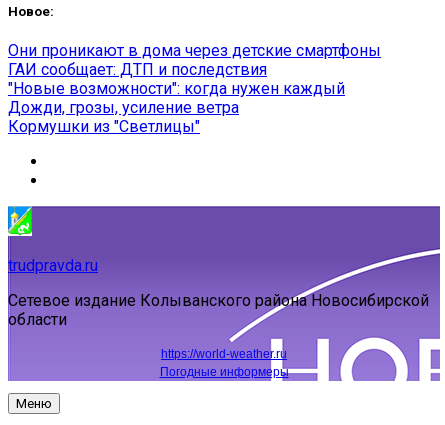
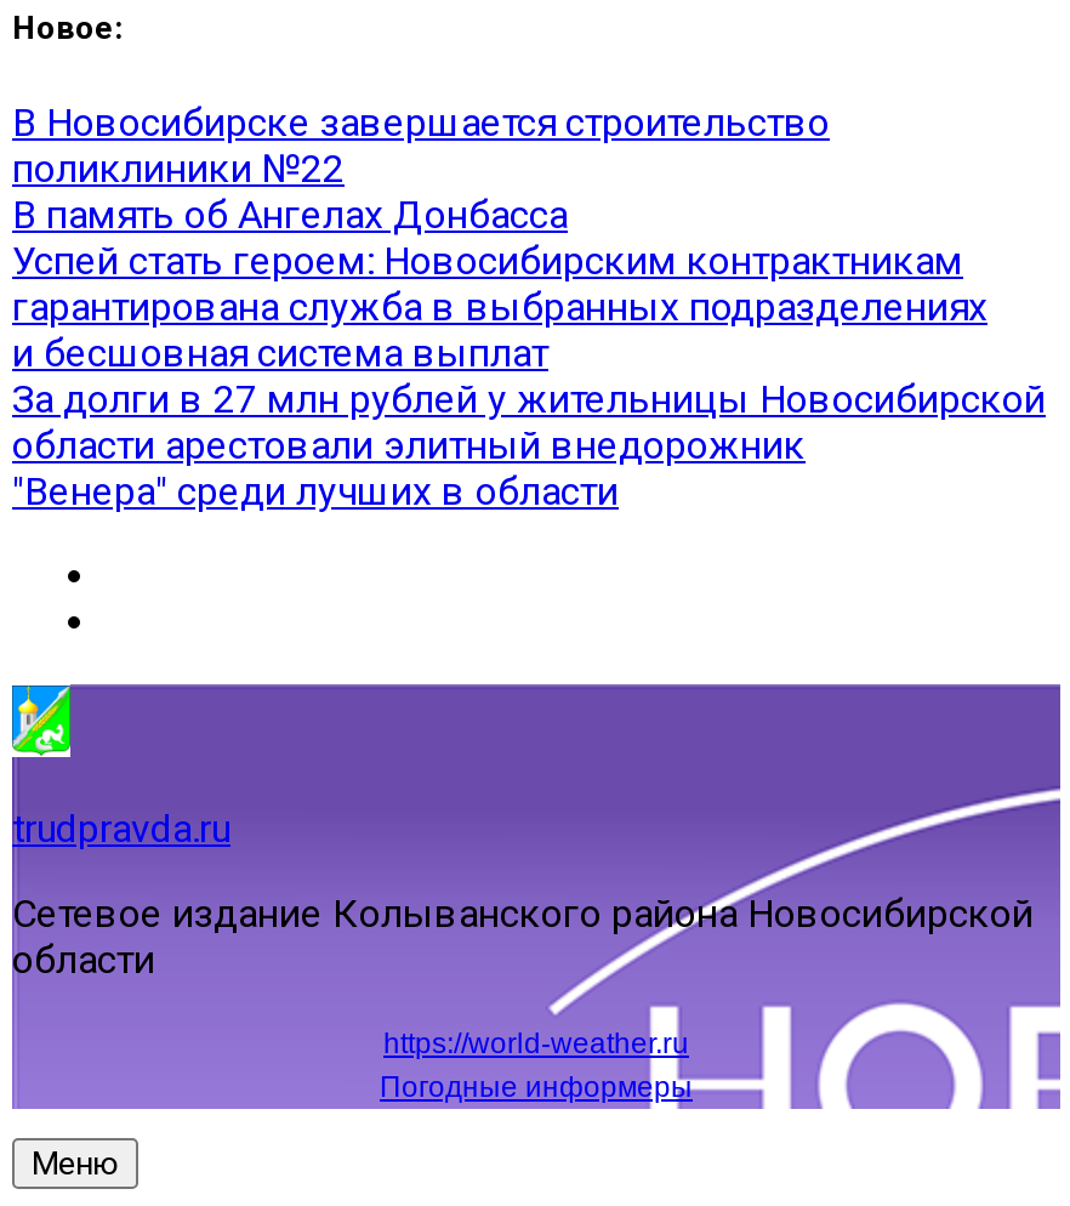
[8,41,381,136] Они проникают в дома через детские смартфоны | ГАИ сообщает: ДТП и последствия | "Новые возможности": когда нужен каждый | Дожди, грозы, усиление ветра | Кормушки из "Светлицы" -> [12,100,1046,515] В Новосибирске завершается строительство | поликлиники №22 | В память об Ангелах Донбасса | Успей стать героем: Новосибирским контрактникам | гарантирована служба в выбранных подразделениях | и бесшовная система выплат | За долги в 27 млн рублей у жительницы Новосибирской | области арестовали элитный внедорожник | "Венера" среди лучших в области

